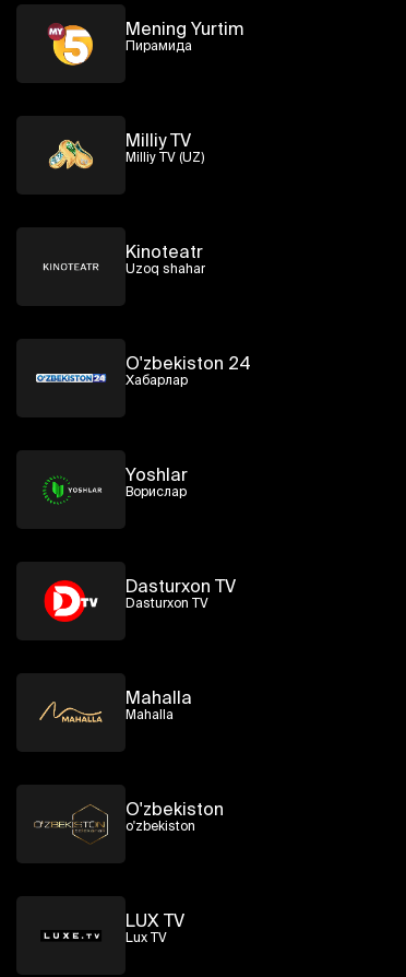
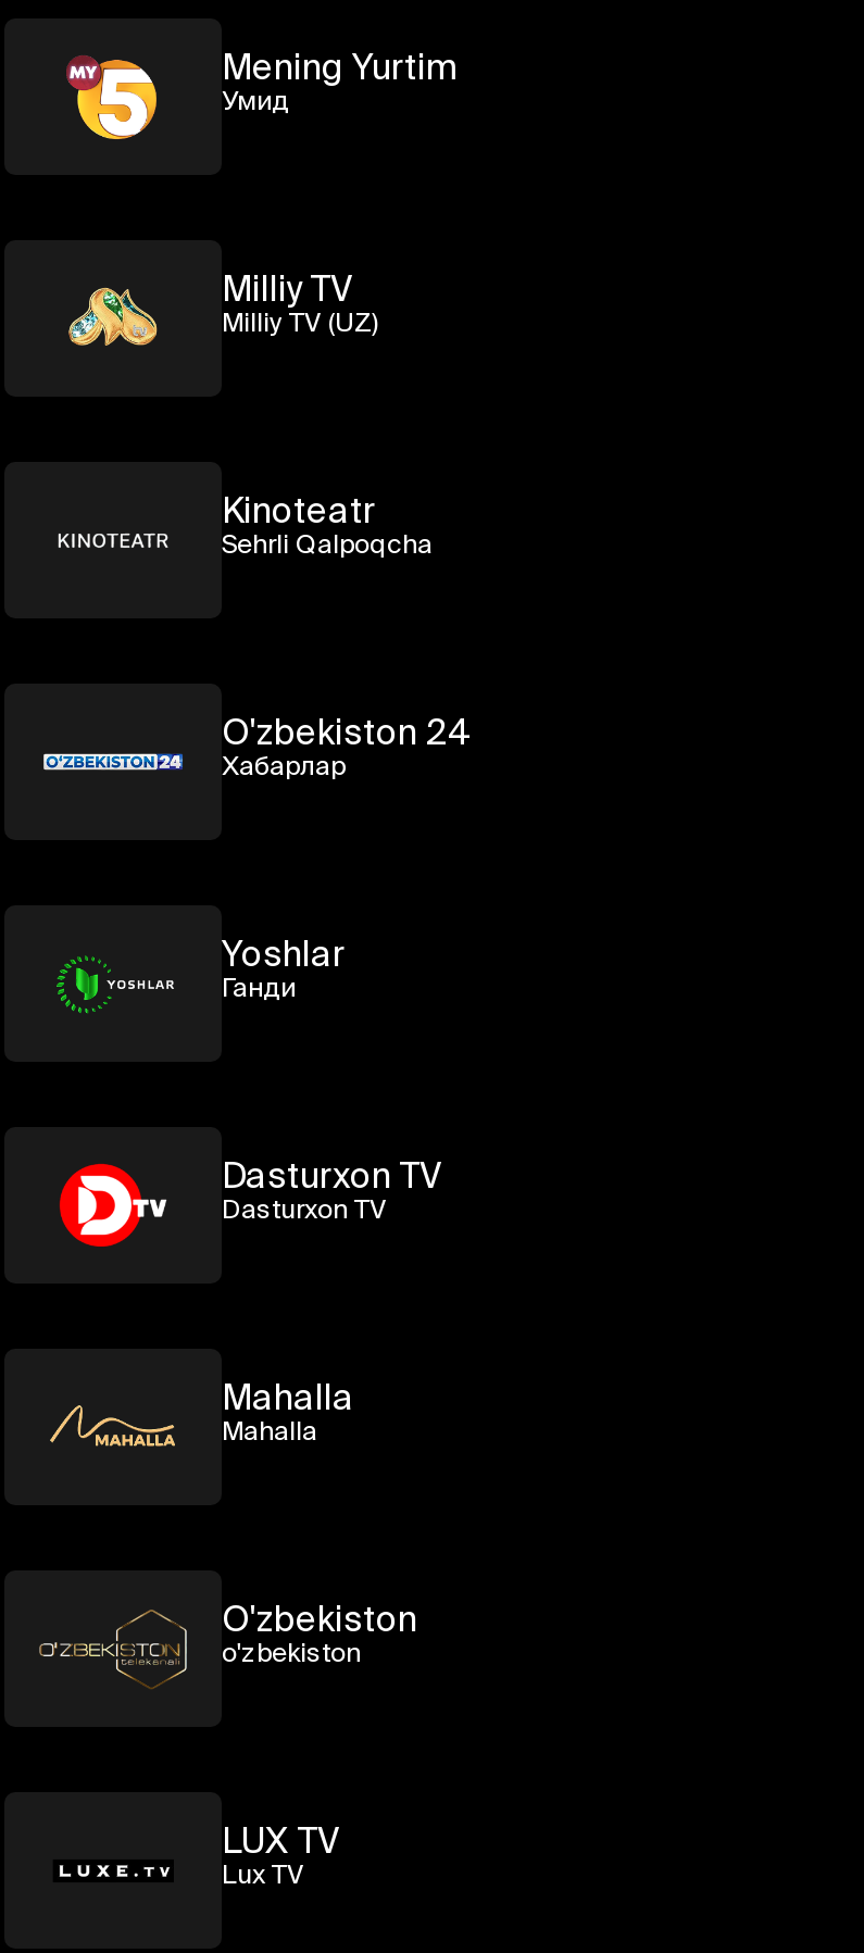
[126,38,192,52] Пирамида -> [222,85,289,113] Умид
[126,261,205,275] Uzoq shahar -> [222,528,433,556] Sehrli Qalpoqcha
[126,484,187,498] Ворислар -> [222,972,296,1000] Ганди

